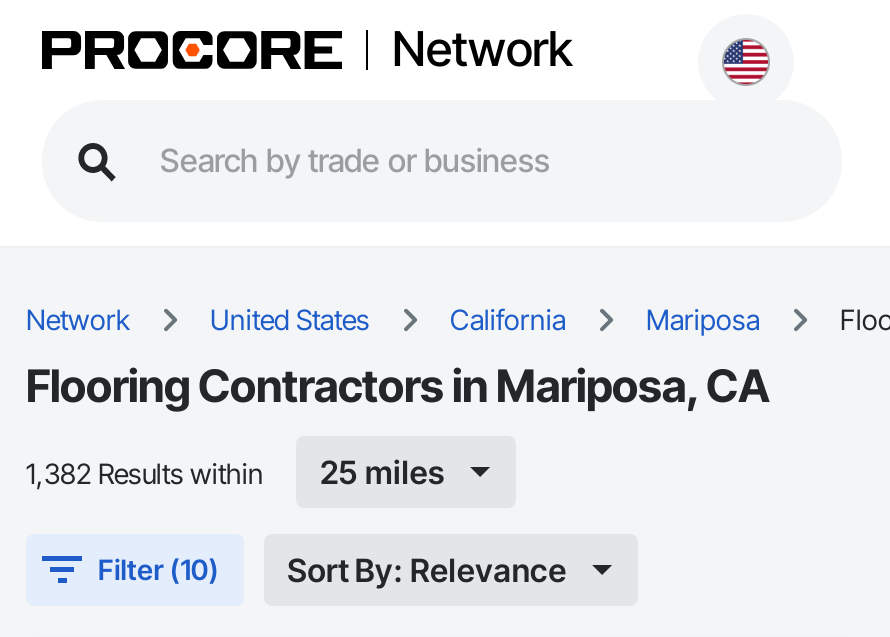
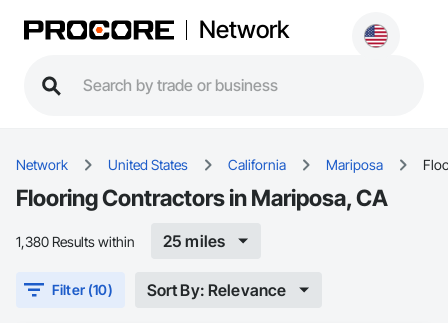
[26,455,264,489] 1,382 Results within -> [16,232,135,249] 1,380 Results within

